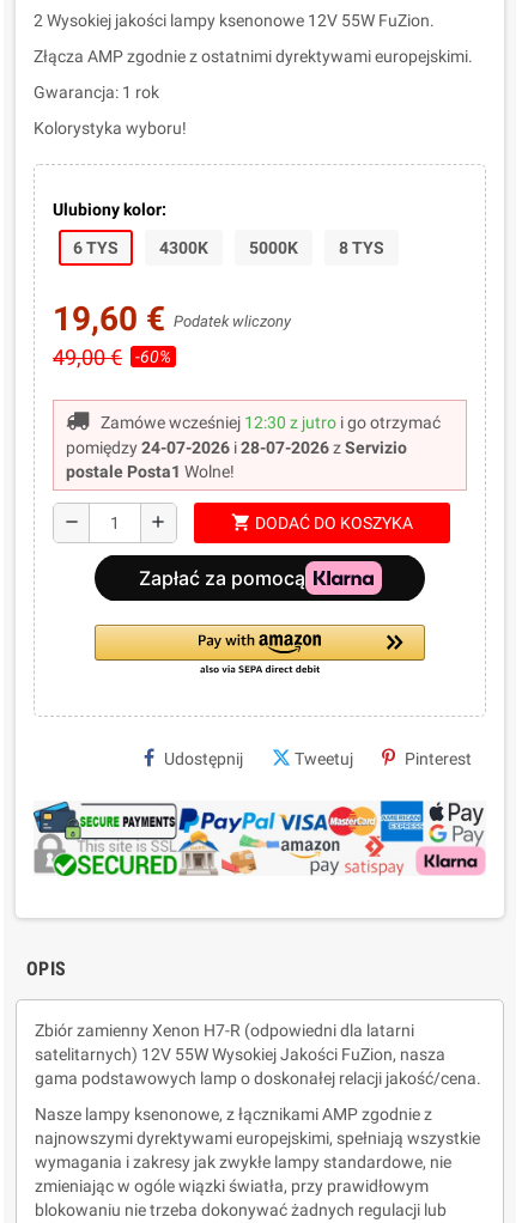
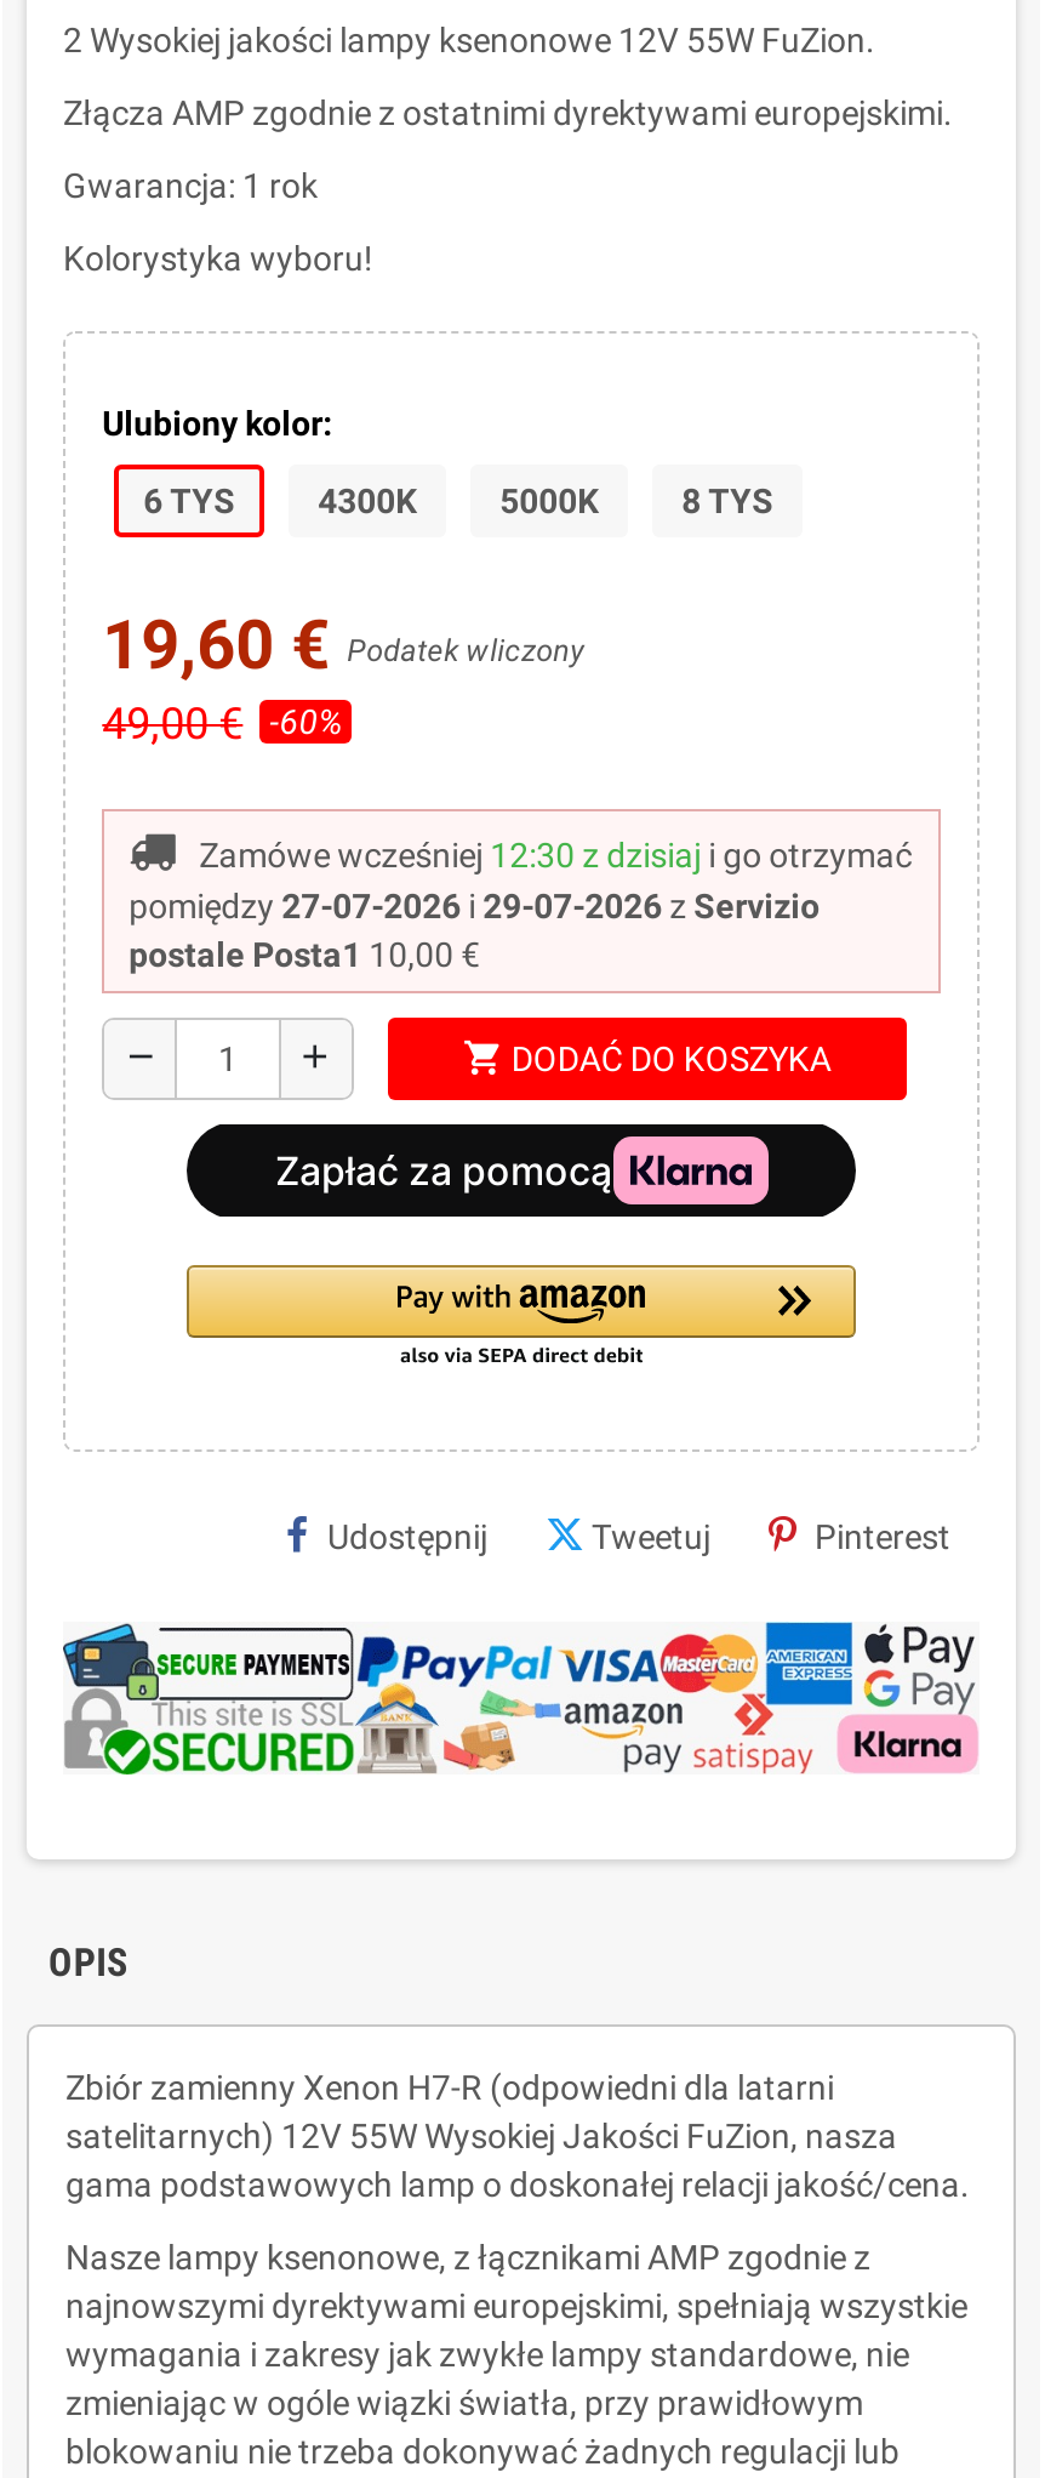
[66,412,441,481] Zamówe wcześniej 12:30 z jutro i go otrzymać | pomiędzy 24-07-2026 i 28-07-2026 z Servizio | postale Posta1 Wolne! -> [129,835,912,973] Zamówe wcześniej 12:30 z dzisiaj i go otrzymać | pomiędzy 27-07-2026 i 29-07-2026 z Servizio | postale Posta1 10,00 €

